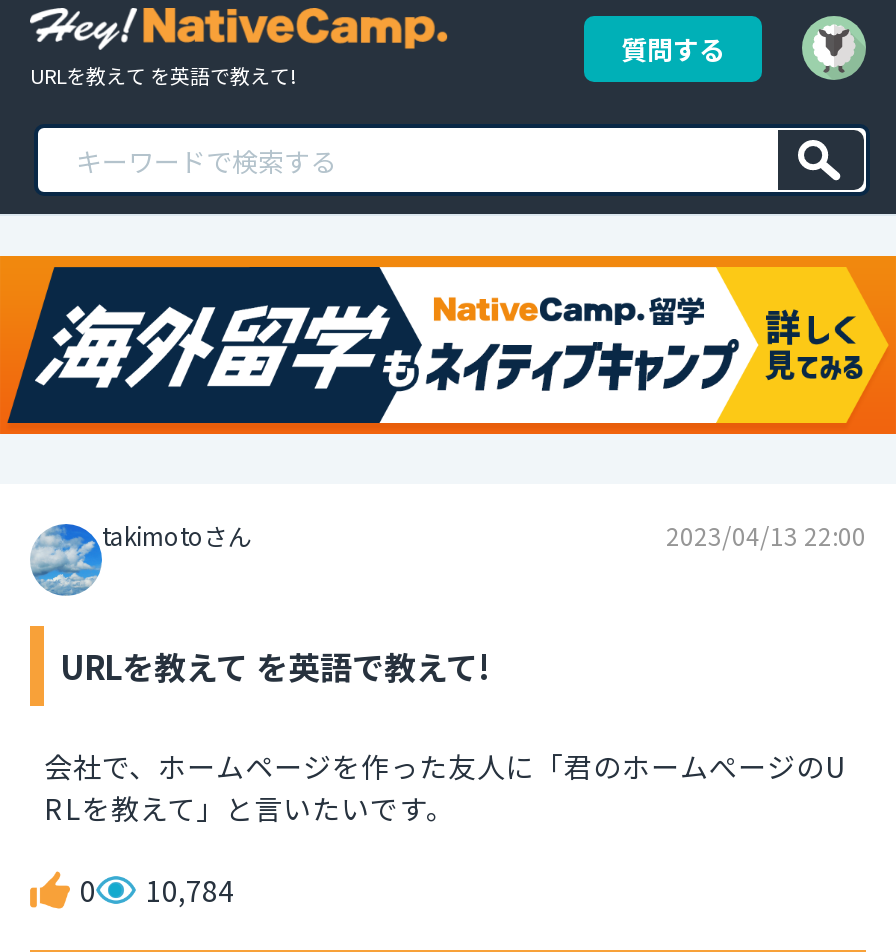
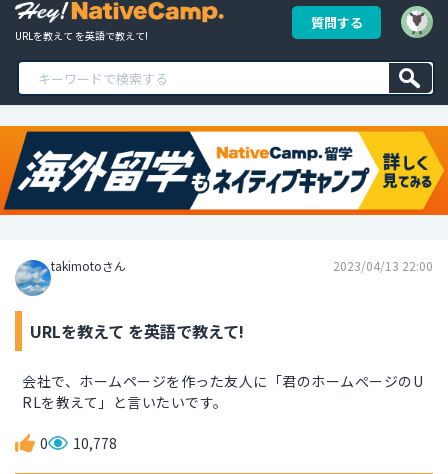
[80,871,234,911] 0 10,784 -> [40,433,117,453] 0 10,778

